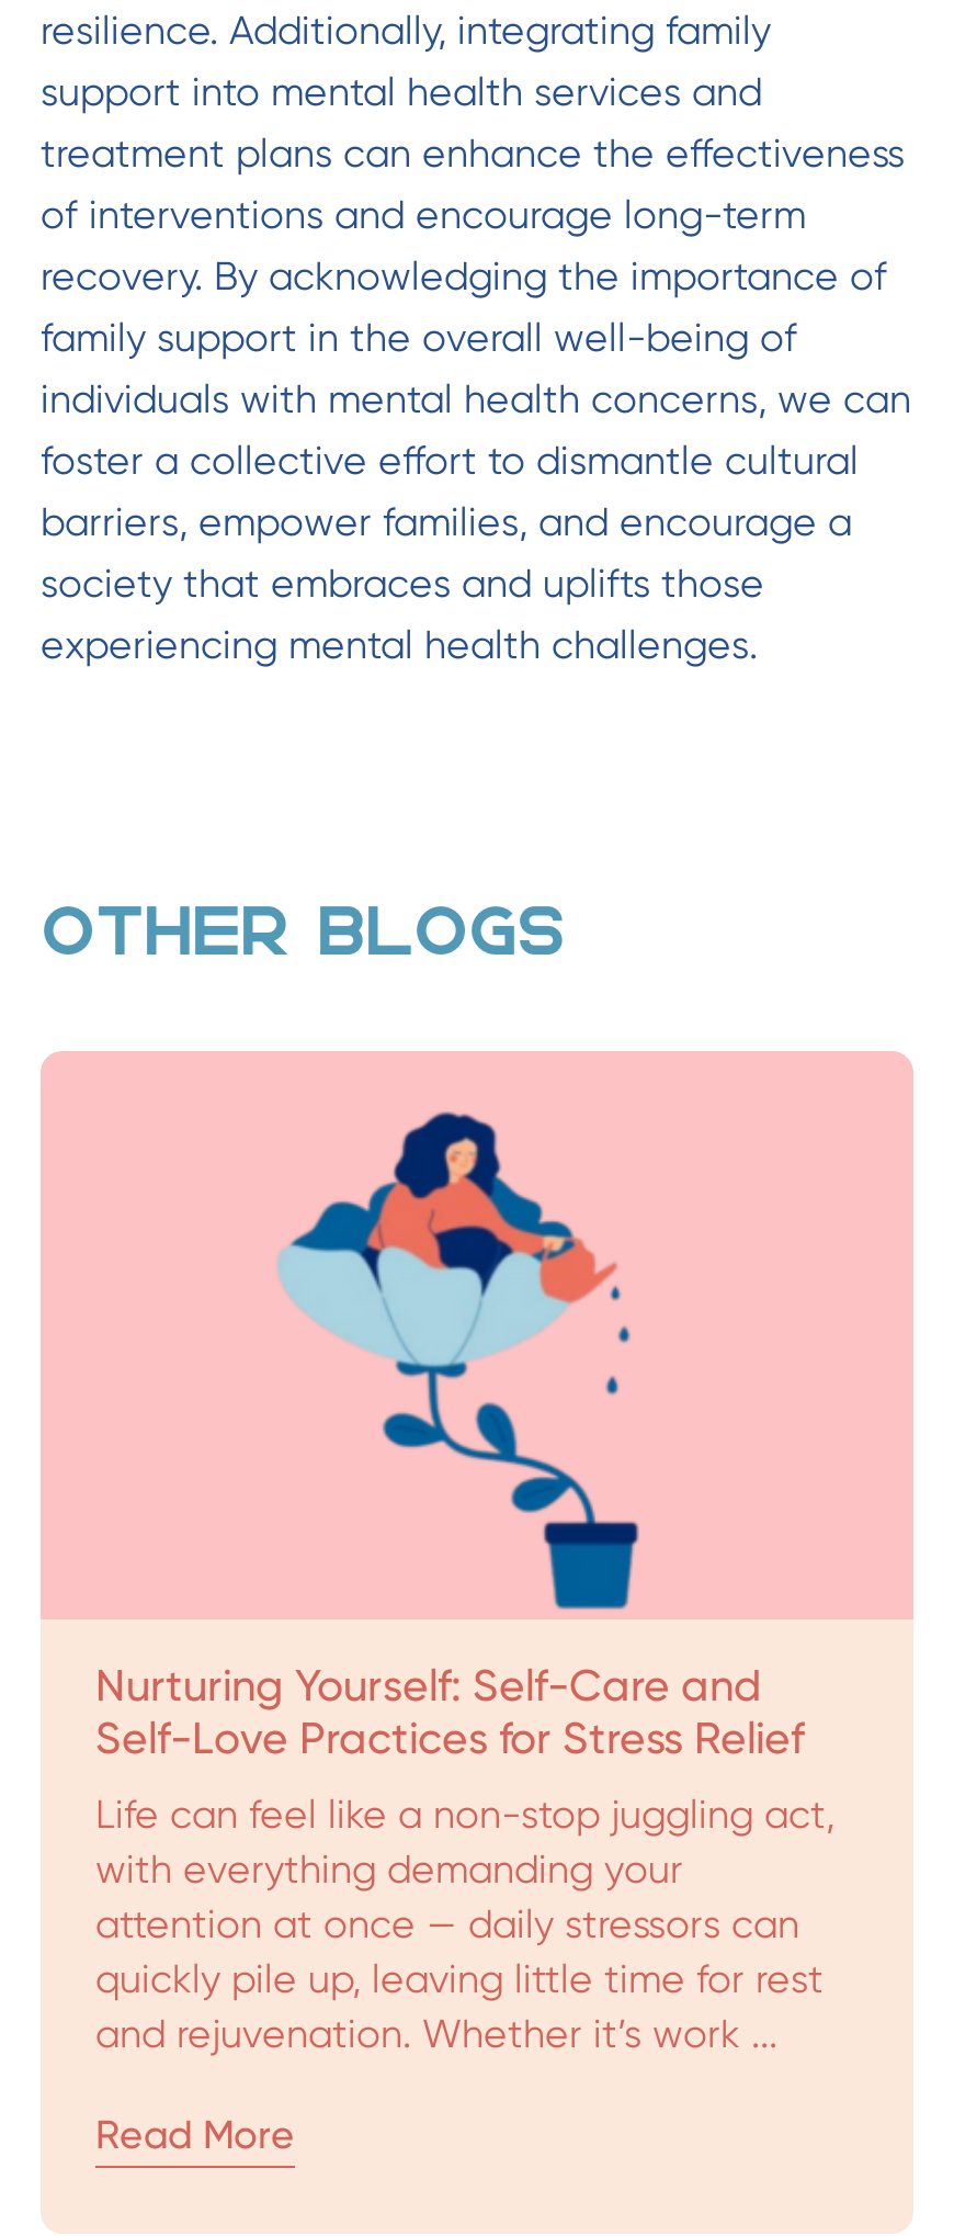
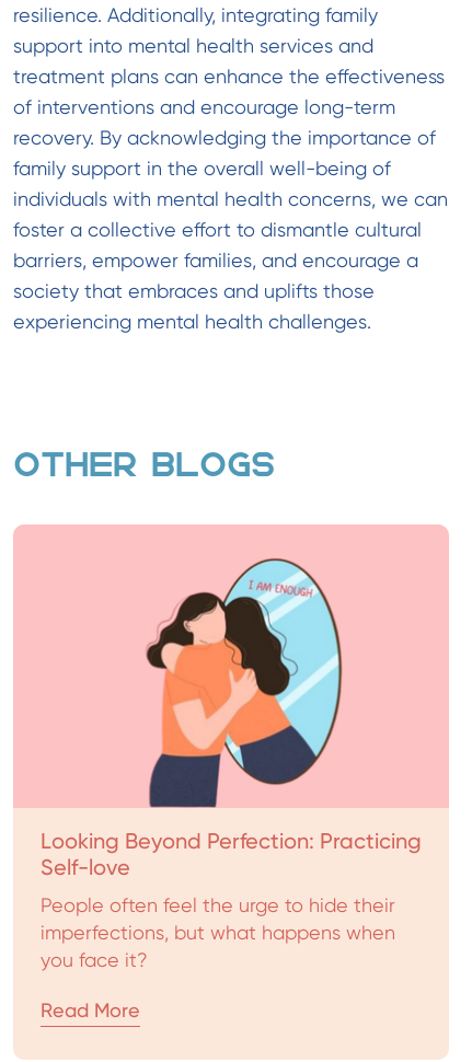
[275,1110,694,1619] [image] -> [146,555,343,765] [image]
[95,1659,804,1764] Nurturing Yourself: Self-Care and | Self-Love Practices for Stress Relief -> [41,828,422,880] Looking Beyond Perfection: Practicing | Self-love
[95,1791,834,2056] Life can feel like a non-stop juggling act, | with everything demanding your | attention at once — daily stressors can | quickly pile up, leaving little time for rest | and rejuvenation. Whether it’s work ... -> [41,894,395,971] People often feel the urge to hide their | imperfections, but what happens when | you face it?

